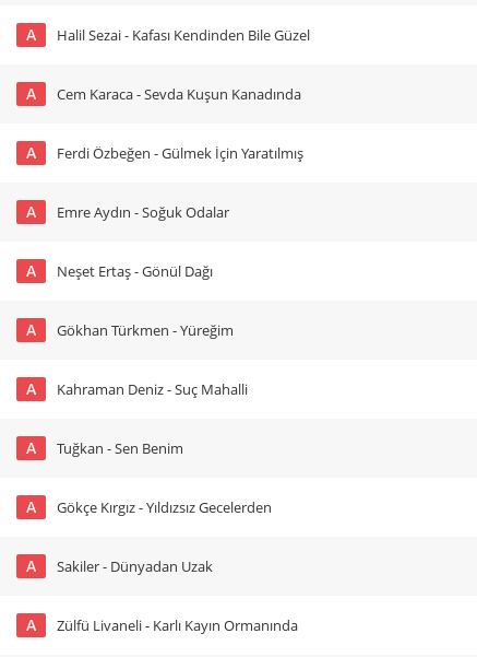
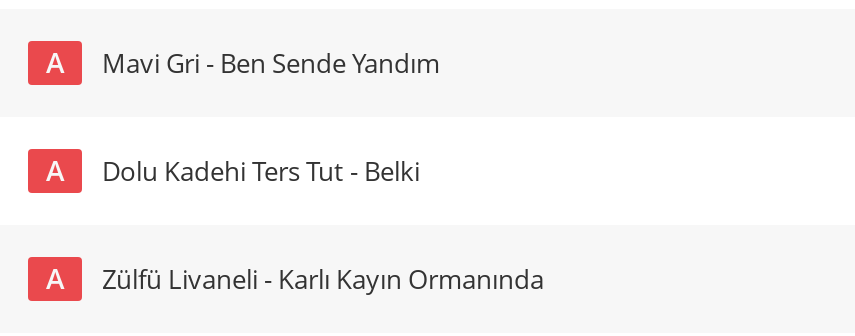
[57,25,310,45] Halil Sezai - Kafası Kendinden Bile Güzel -> [102,45,440,81] Mavi Gri - Ben Sende Yandım
[26,84,303,576] Cem Karaca - Sevda Kuşun Kanadında | A | Ferdi Özbeğen - Gülmek İçin Yaratılmış | A | Emre Aydın - Soğuk Odalar | A | Neşet Ertaş - Gönül Dağı | A | Gökhan Türkmen - Yüreğim | A | Kahraman Deniz - Suç Mahalli | A | Tuğkan - Sen Benim | A | Gökçe Kırgız - Yıldızsız Gecelerden | A | Sakiler - Dünyadan Uzak -> [102,153,420,189] Dolu Kadehi Ters Tut - Belki

